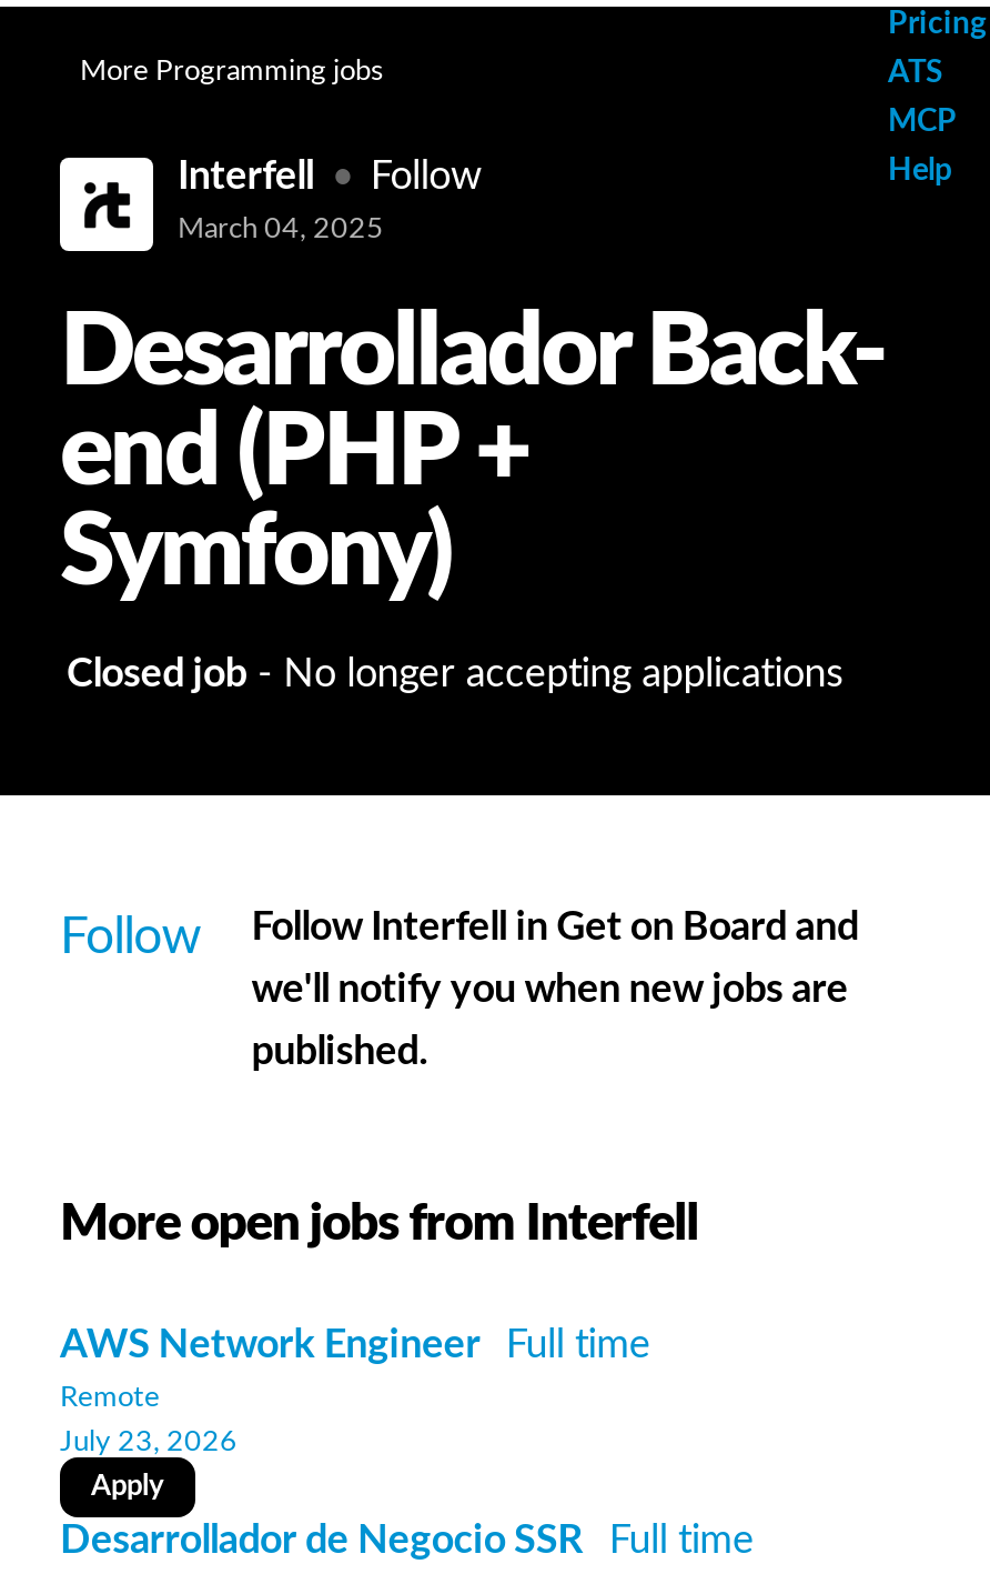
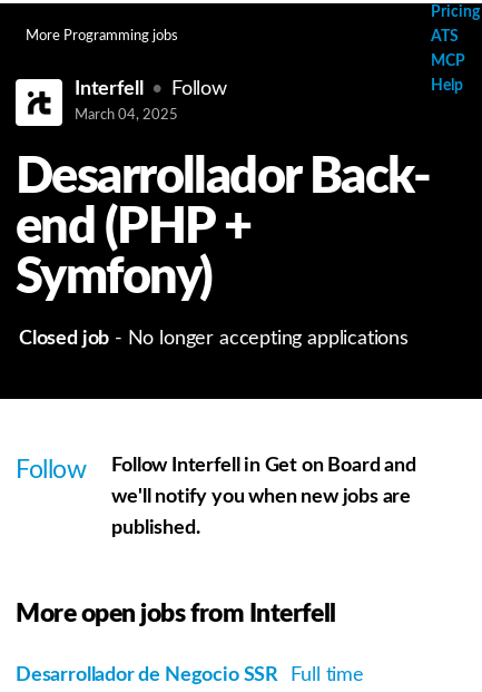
[60,1326,651,1502] AWS Network Engineer Full time | Remote | July 23, 2026 | Apply -> none

